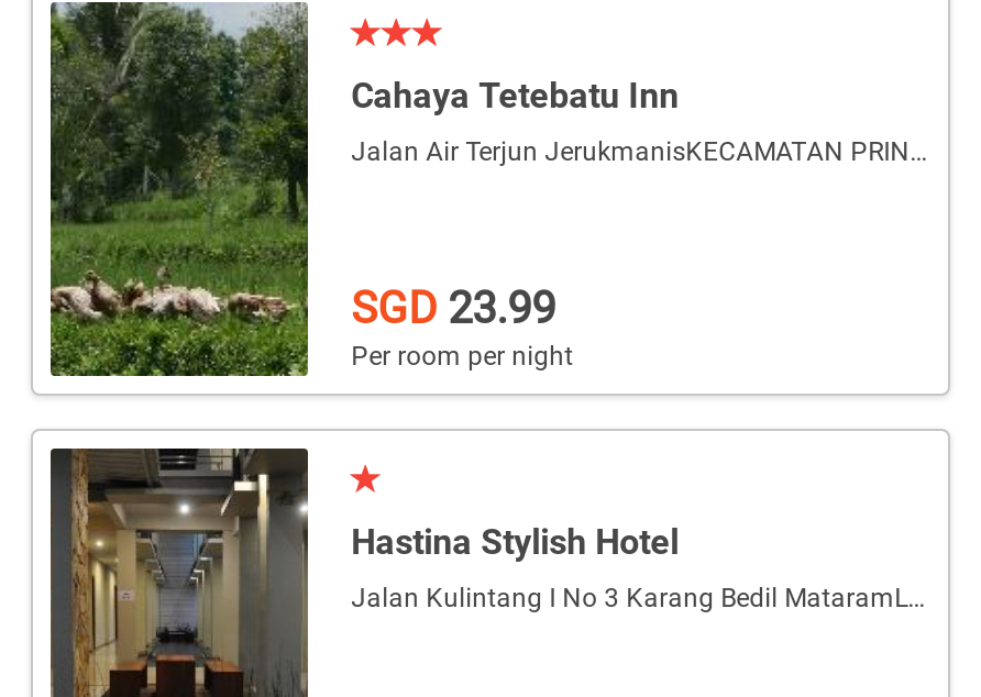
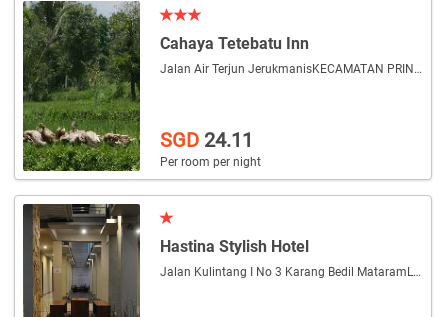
[351,281,556,334] SGD 23.99 -> [160,128,253,152] SGD 24.11

